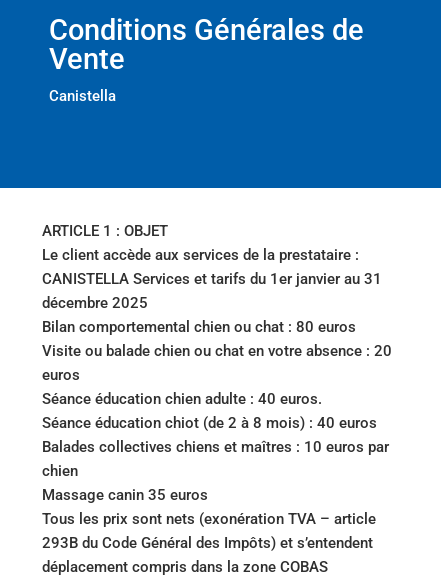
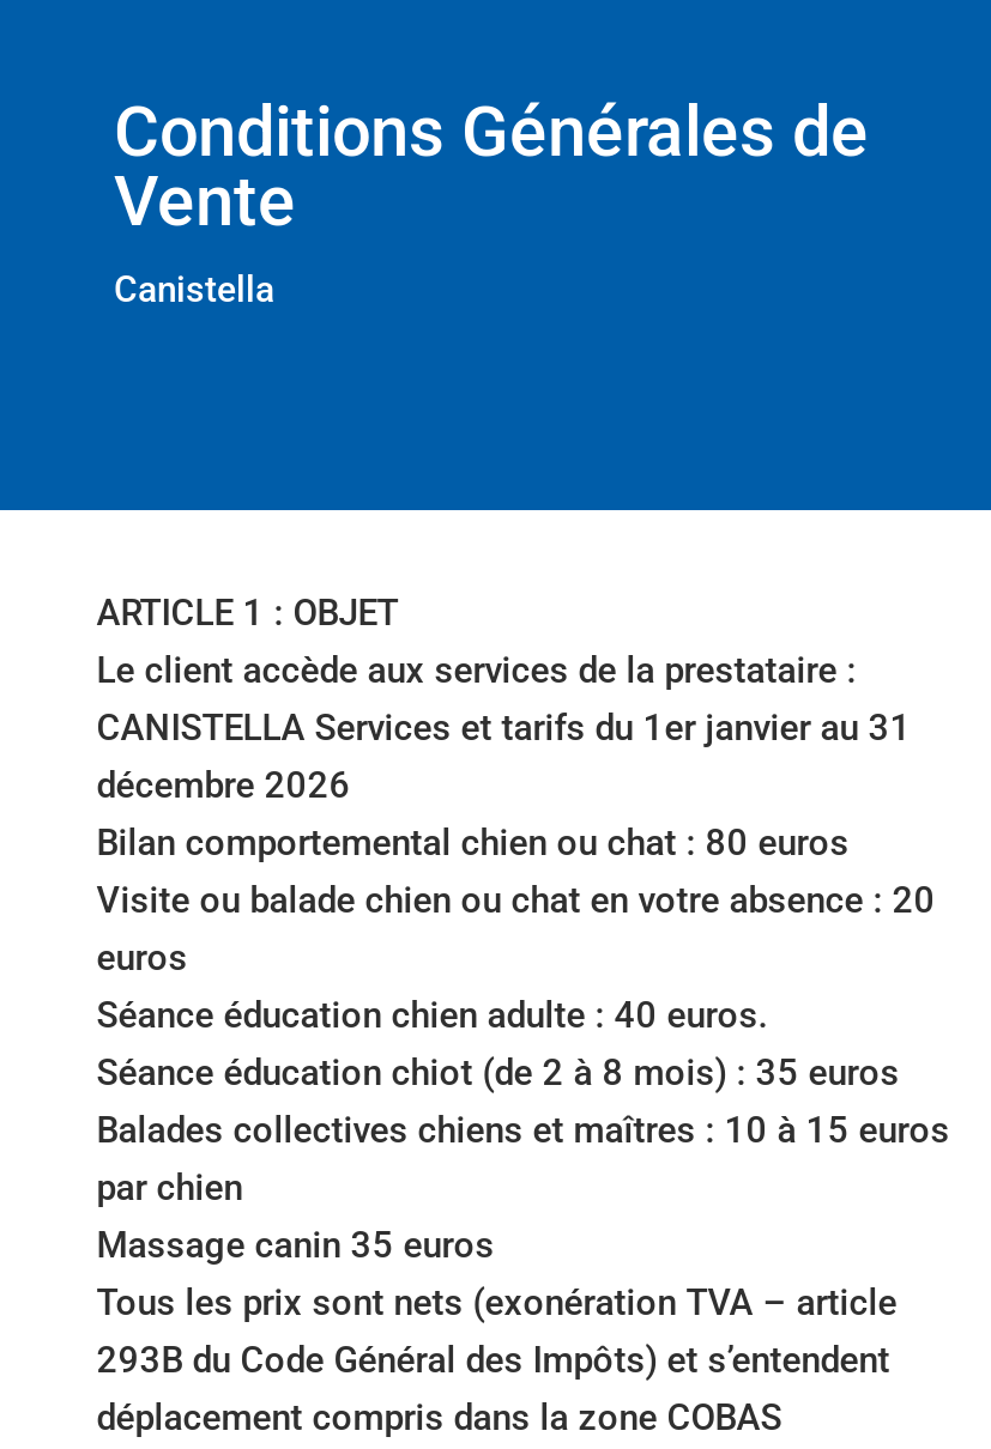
[42,294,148,312] décembre 2025 -> [97,764,351,807] décembre 2026
[42,414,389,480] Séance éducation chiot (de 2 à 8 mois) : 40 euros | Balades collectives chiens et maîtres : 10 euros par | chien -> [97,1051,950,1209] Séance éducation chiot (de 2 à 8 mois) : 35 euros | Balades collectives chiens et maîtres : 10 à 15 euros | par chien

